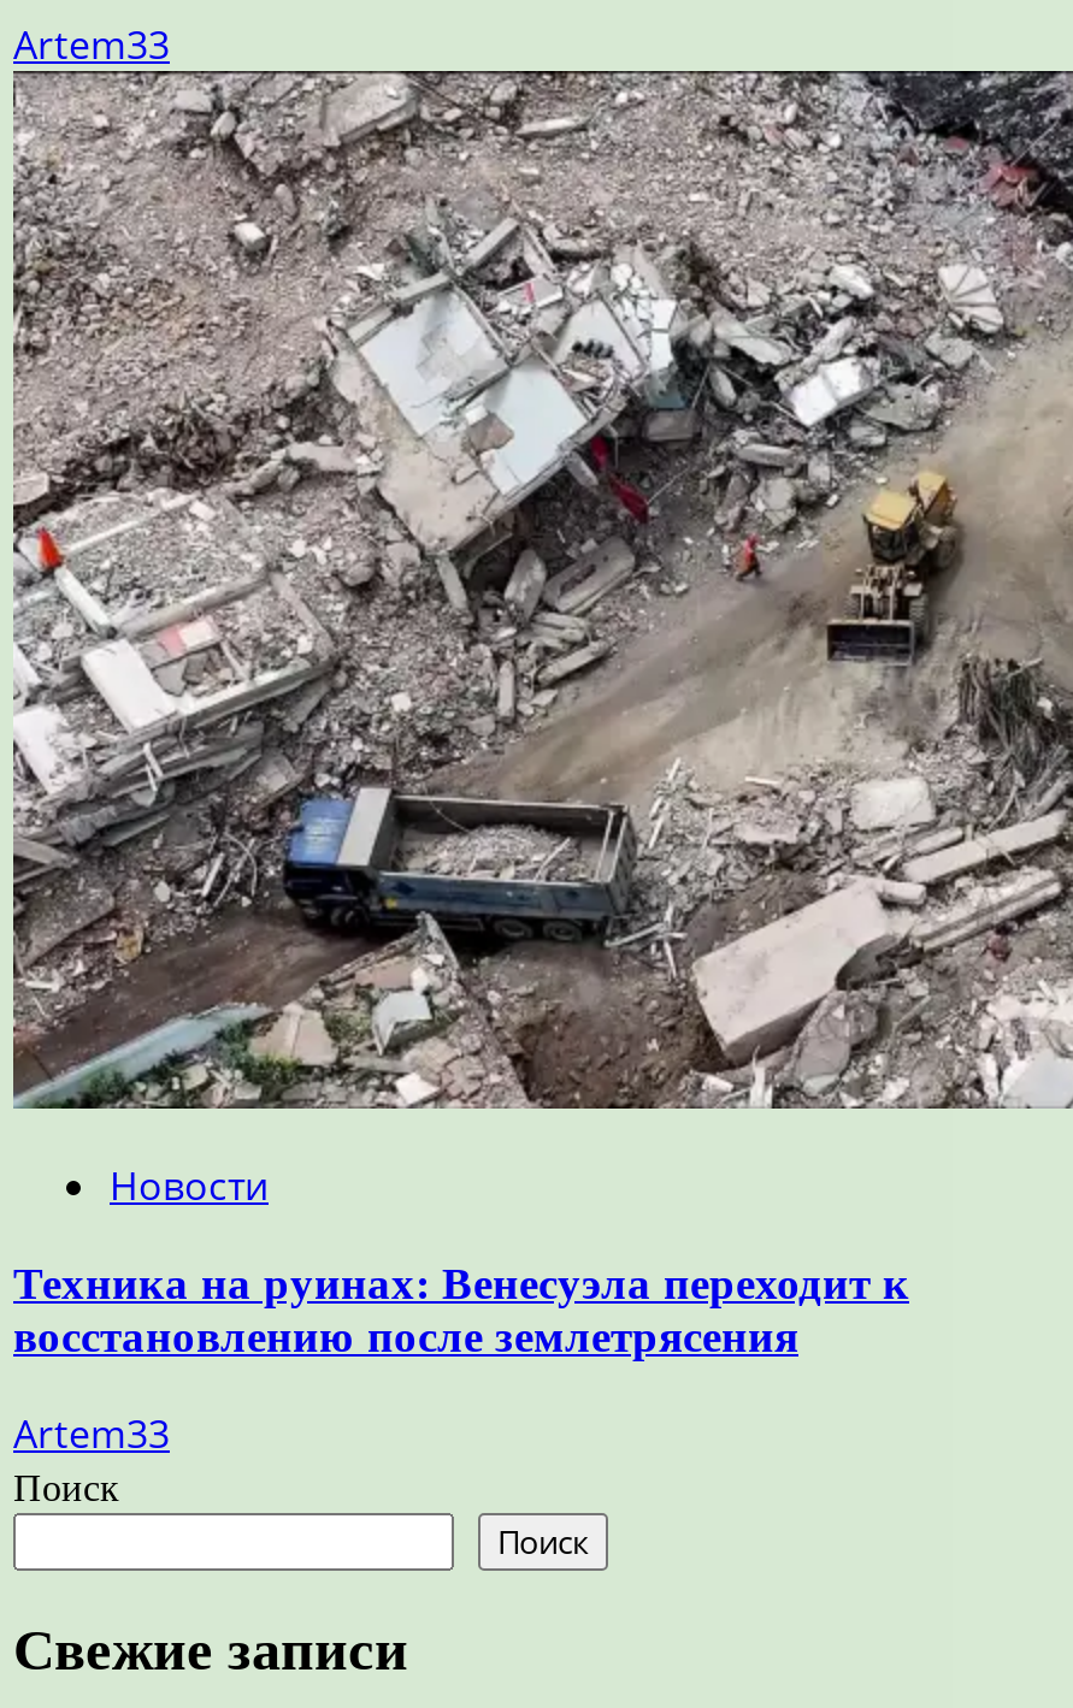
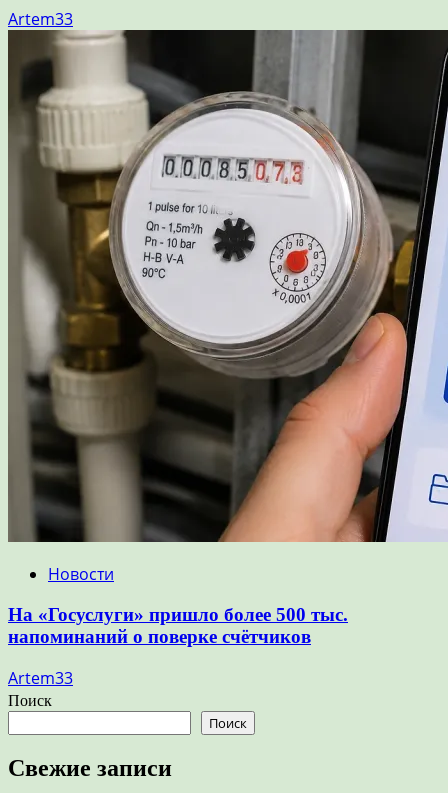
[13,70,1066,1112] [image] -> [7,30,445,515] [image]
[13,1256,909,1360] Техника на руинах: Венесуэла переходит к | восстановлению после землетрясения -> [8,604,348,647] На «Госуслуги» пришло более 500 тыс. | напоминаний о поверке счётчиков

